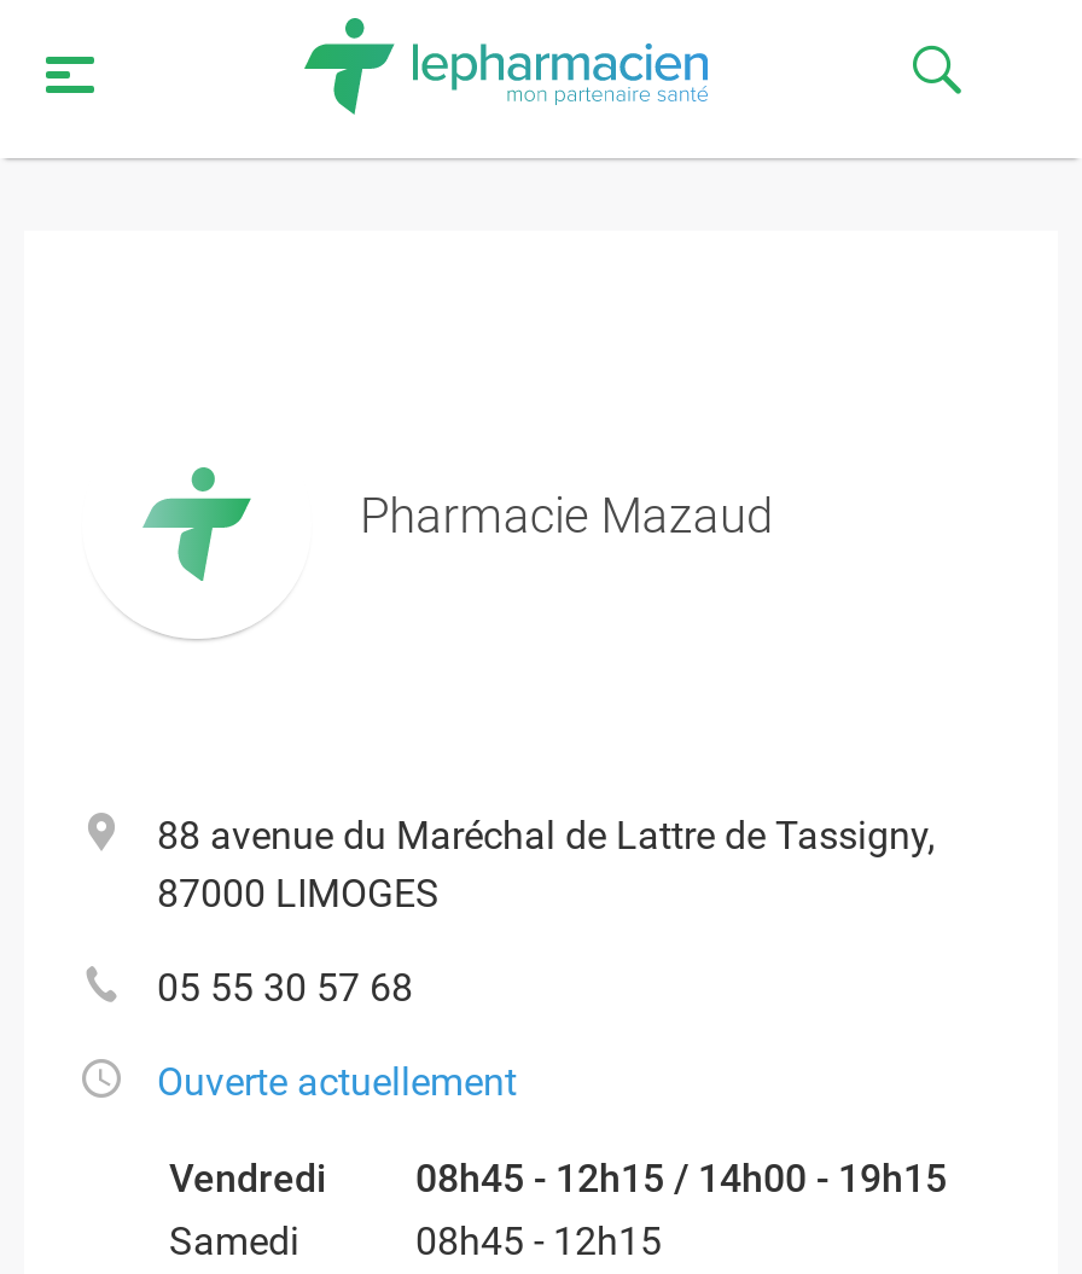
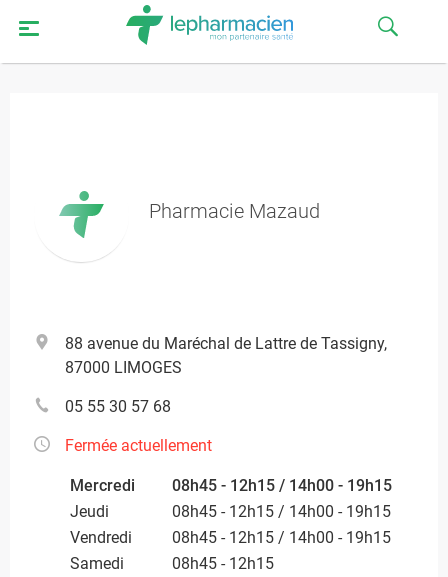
[157,1059,517,1105] Ouverte actuellement -> [65,436,392,521] Fermée actuellement | Mercredi | 08h45 - 12h15 / 14h00 - 19h15 | Jeudi | 08h45 - 12h15 / 14h00 - 19h15

